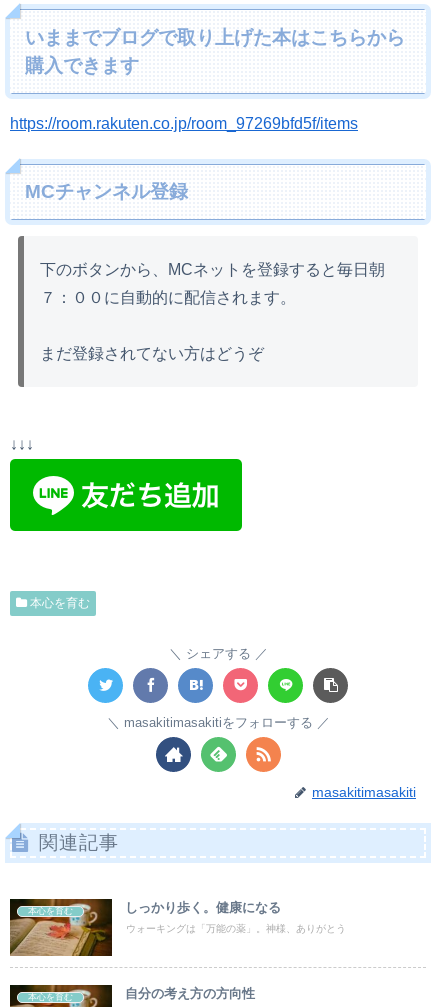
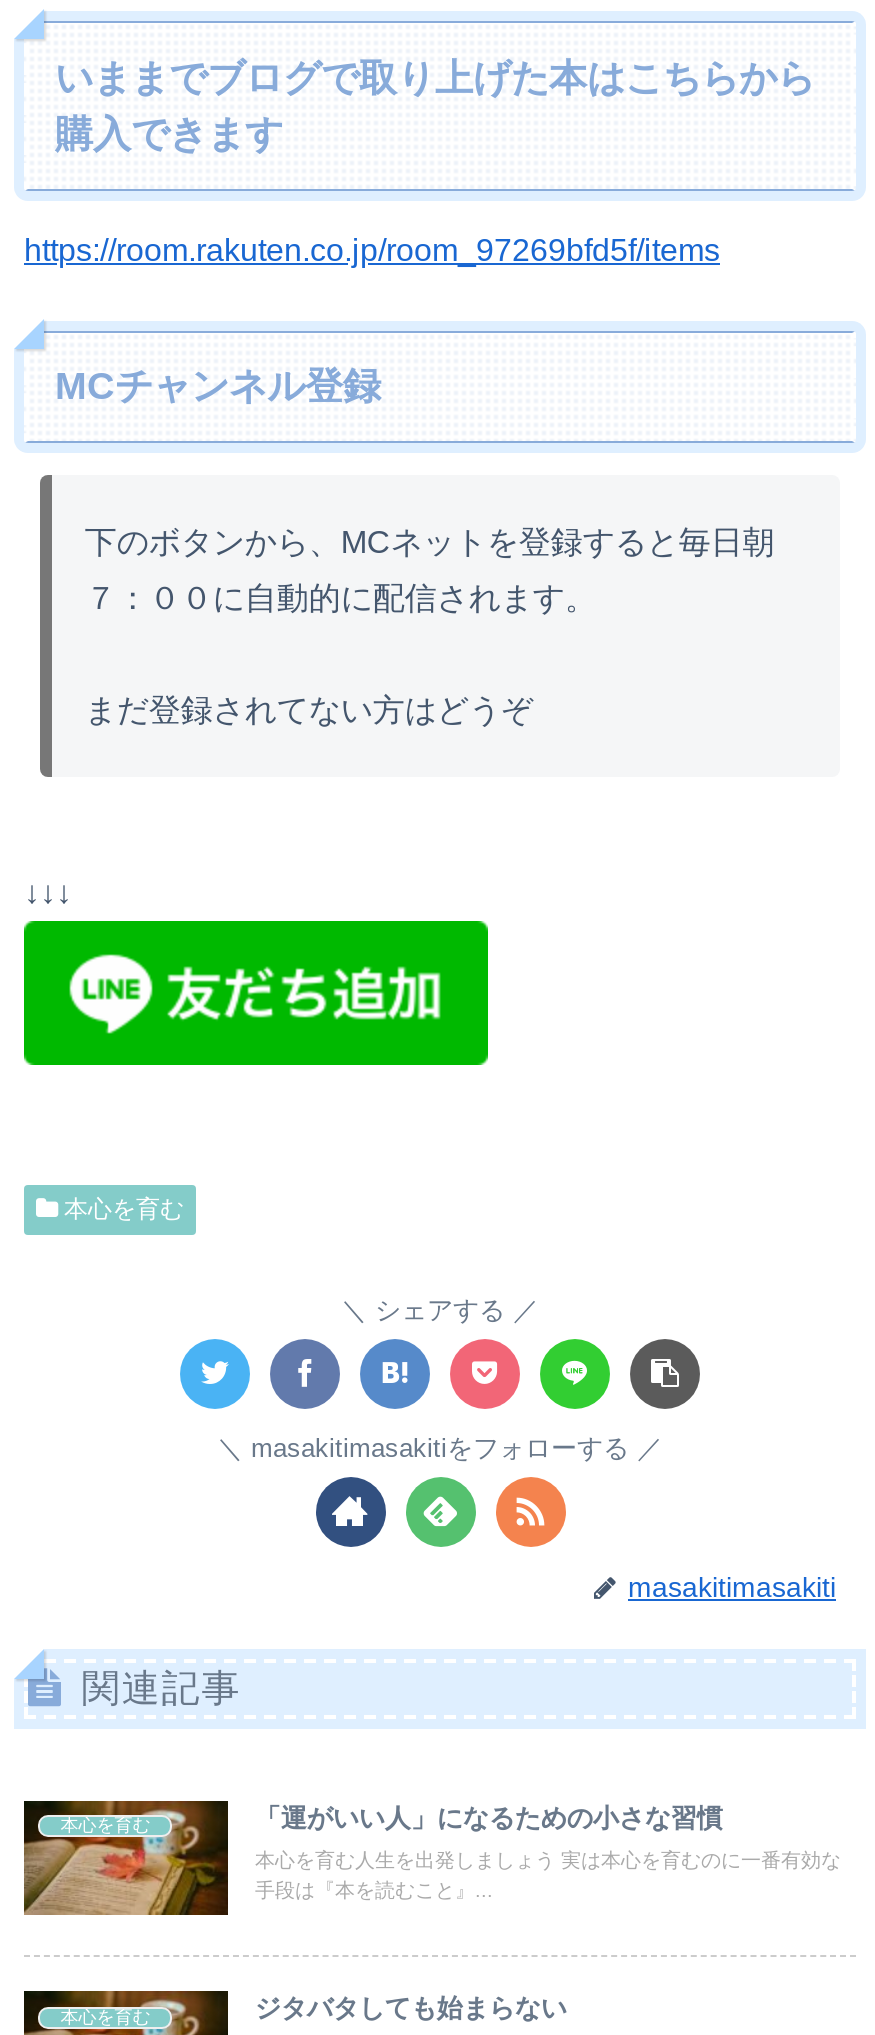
[125,899,281,914] しっかり歩く。健康になる -> [255,1802,723,1832] 「運がいい人」になるための小さな習慣
[125,922,345,933] ウォーキングは「万能の薬」。神様、ありがとう -> [255,1848,841,1900] 本心を育む人生を出発しましょう 実は本心を育むのに一番有効な | 手段は『本を読むこと』...
[125,986,255,1001] 自分の考え方の方向性 -> [255,1994,567,2024] ジタバタしても始まらない

